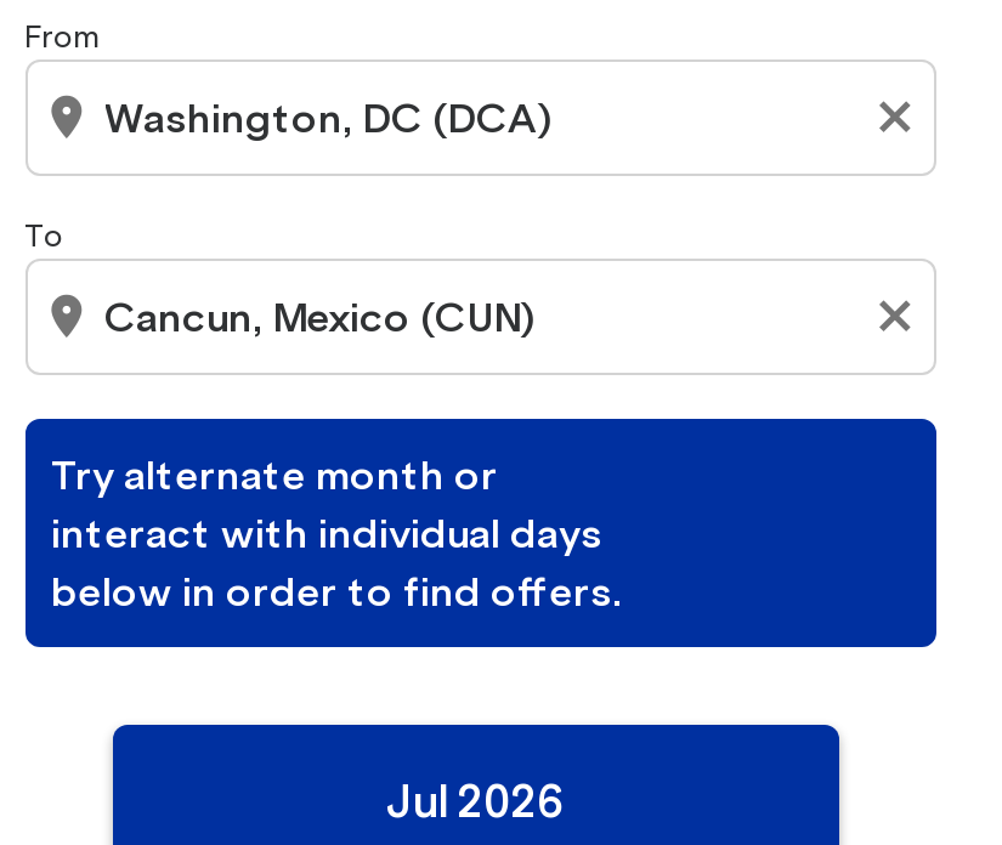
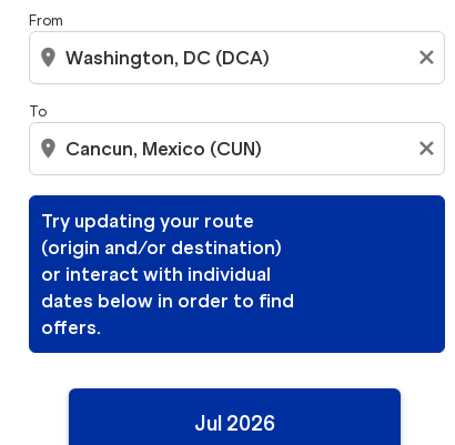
[51,450,622,616] Try alternate month or | interact with individual days | below in order to find offers. -> [41,210,294,338] Try updating your route | (origin and/or destination) | or interact with individual | dates below in order to find | offers.

